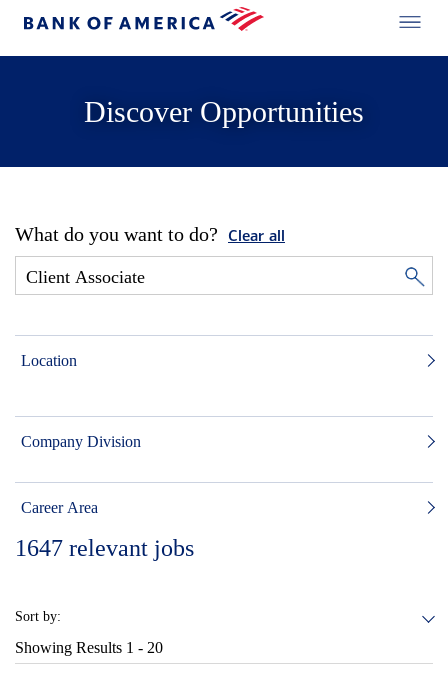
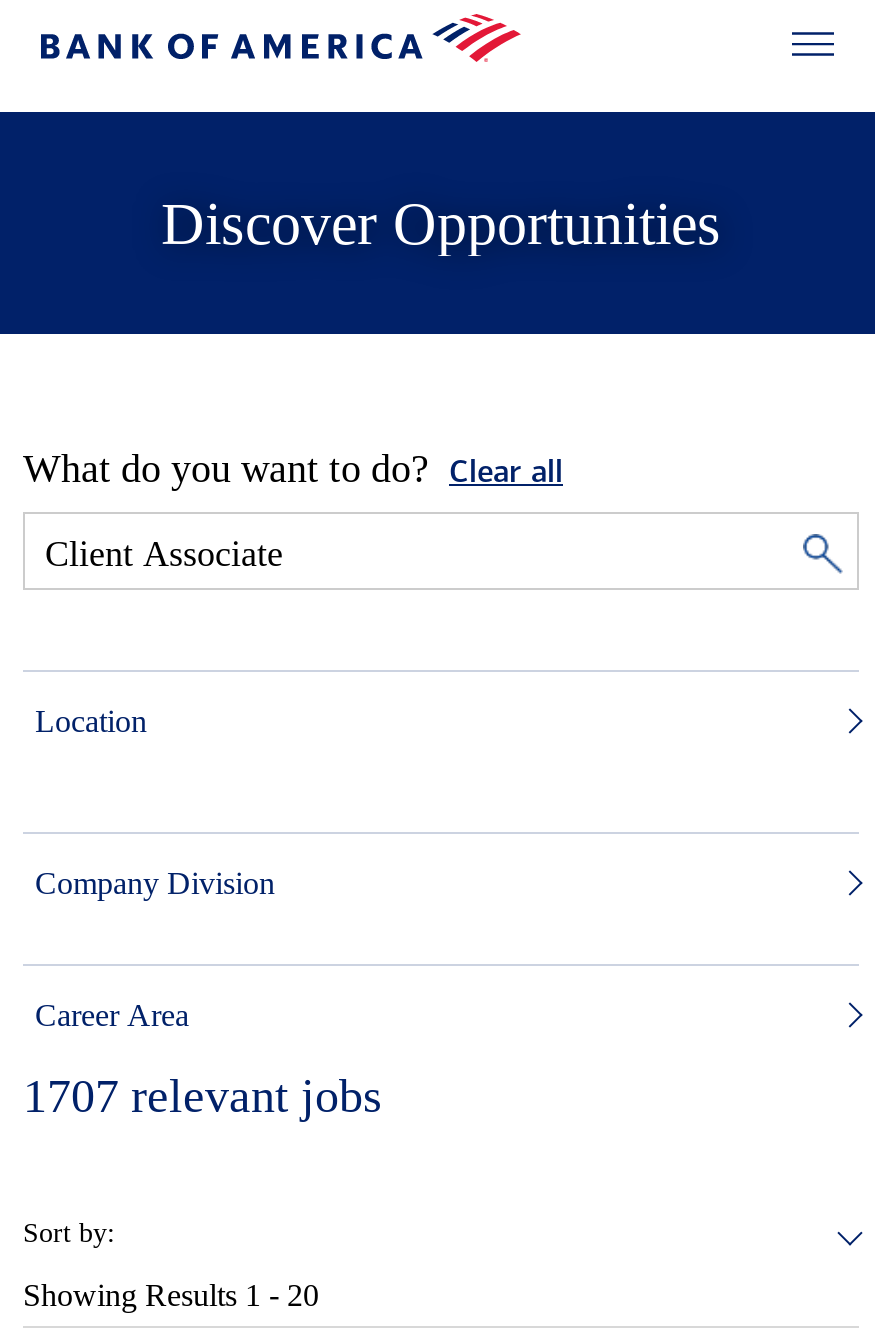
[15,535,194,561] 1647 relevant jobs -> [23,1070,381,1122] 1707 relevant jobs

